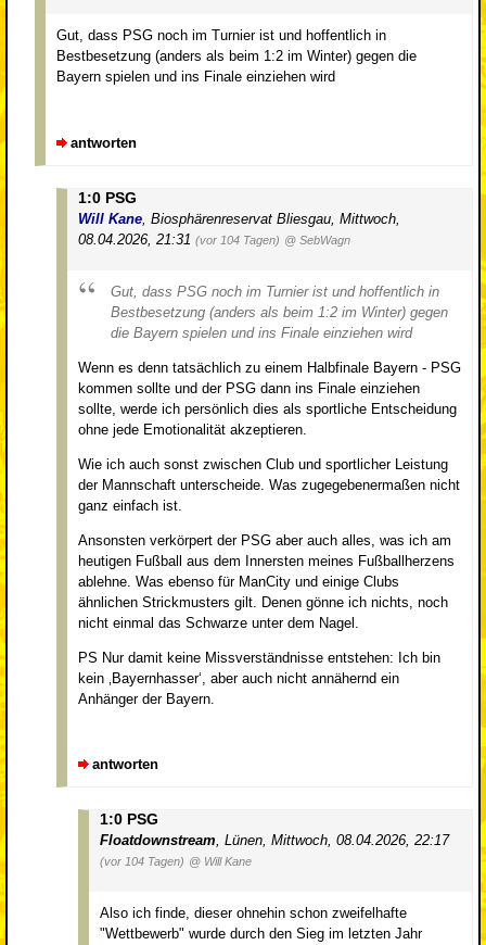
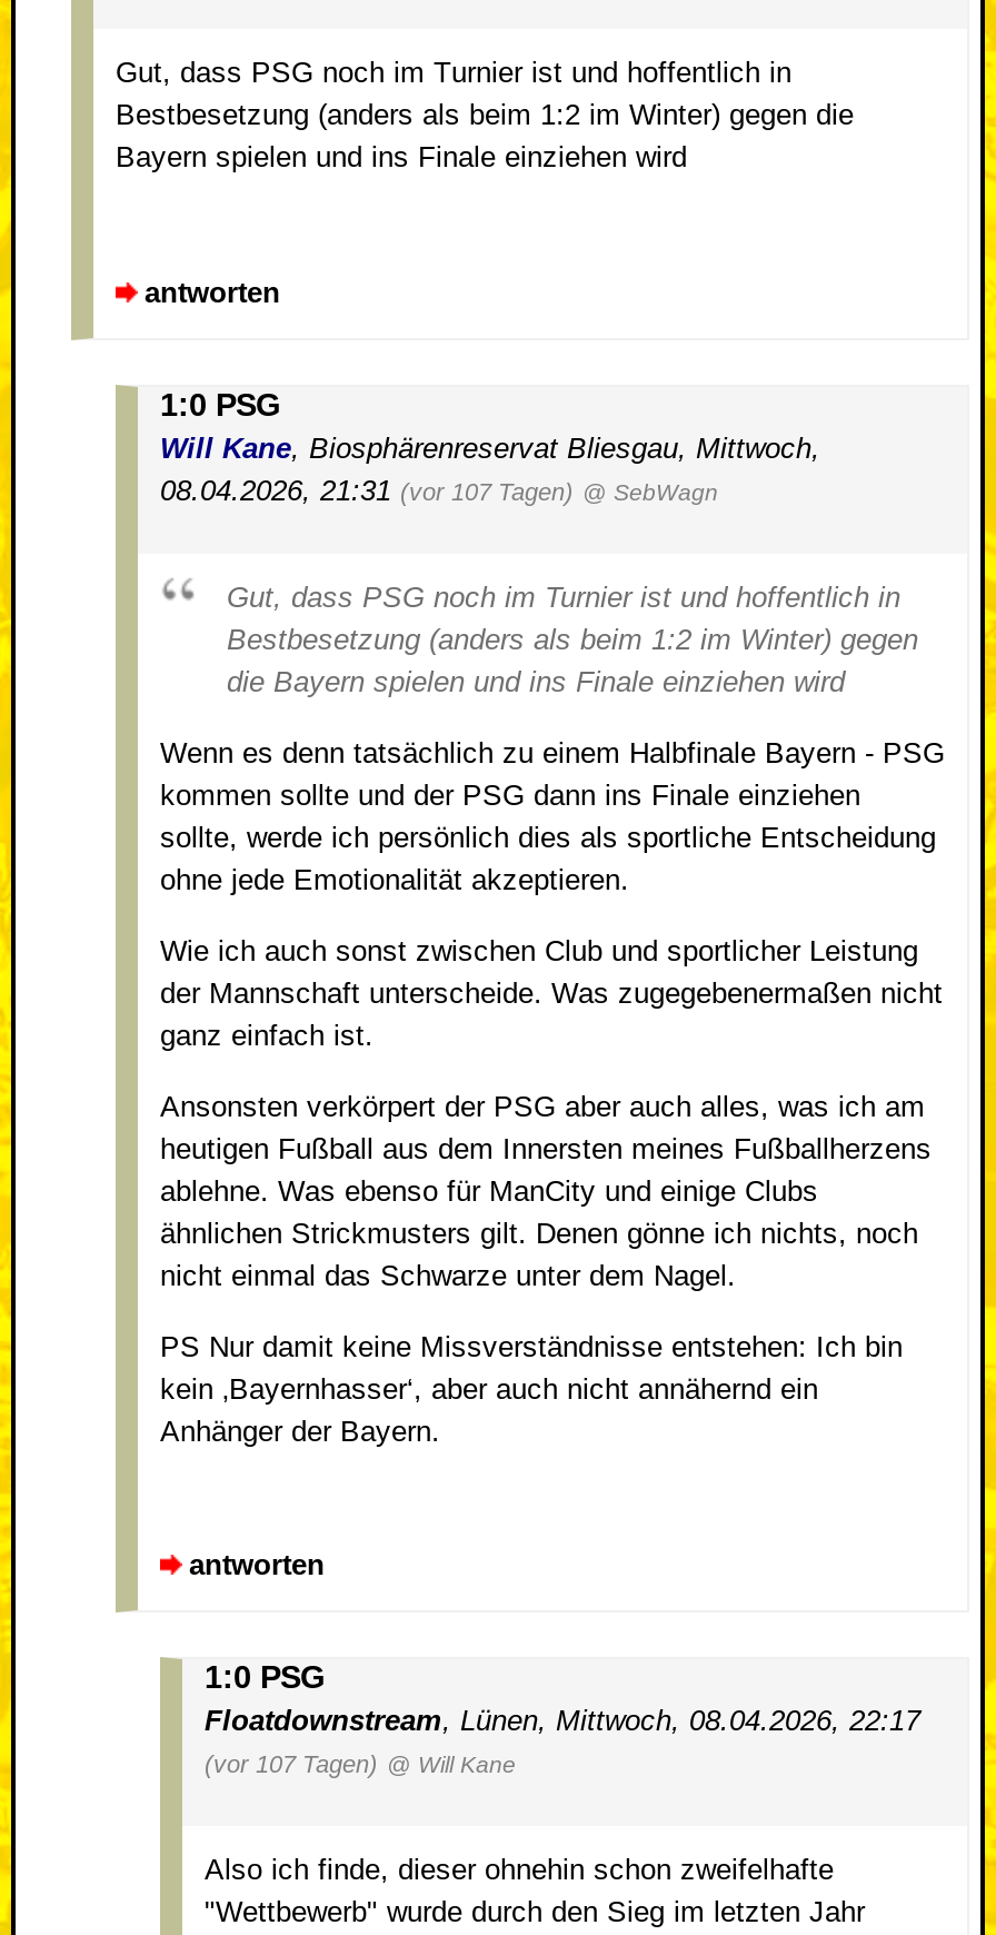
[78,231,350,247] 08.04.2026, 21:31 (vor 104 Tagen) @ SebWagn -> [160,473,718,506] 08.04.2026, 21:31 (vor 107 Tagen) @ SebWagn
[100,855,252,868] (vor 104 Tagen) @ Will Kane -> [205,1751,516,1778] (vor 107 Tagen) @ Will Kane

